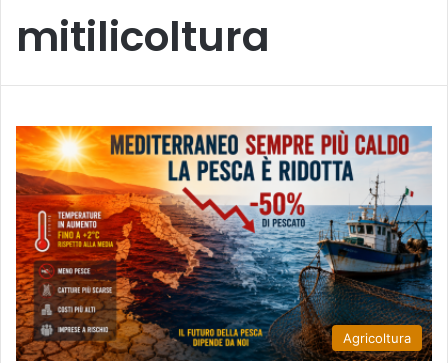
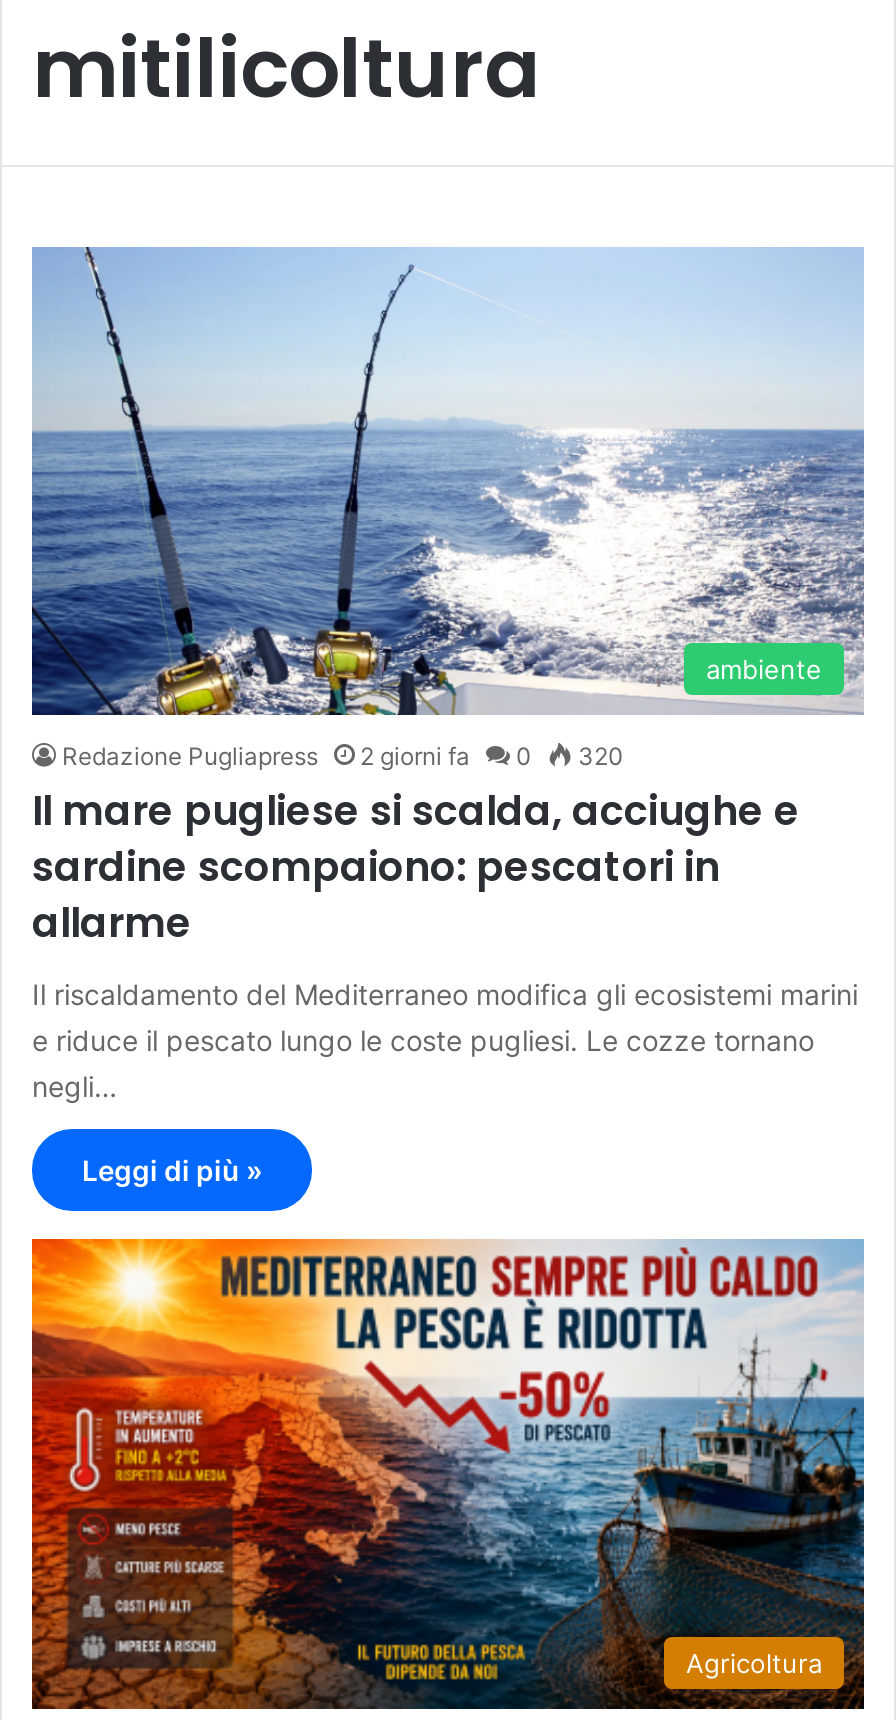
none -> [30,245,864,1187] [image] | ambiente | Redazione Pugliapress | 2 giorni fa | 0 | 320 | Il mare pugliese si scalda, acciughe e | sardine scompaiono: pescatori in | allarme | Il riscaldamento del Mediterraneo modifica gli ecosistemi marini | e riduce il pescato lungo le coste pugliesi. Le cozze tornano | negli… | Leggi di più »

